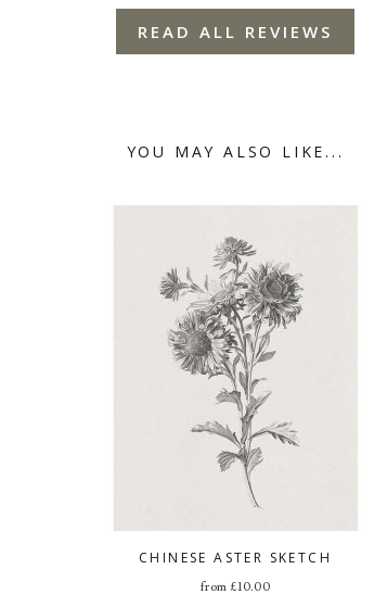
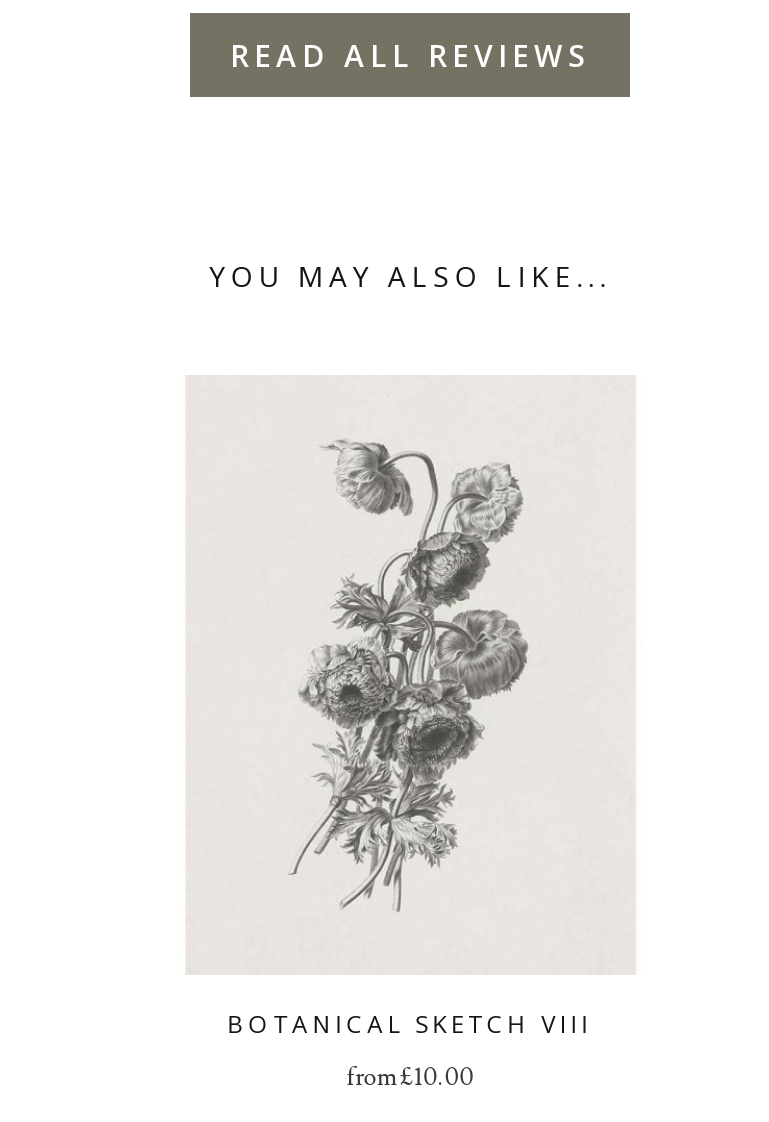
[139,236,332,566] [image] | CHINESE ASTER SKETCH -> [228,435,592,1040] [image] | BOTANICAL SKETCH VIII

